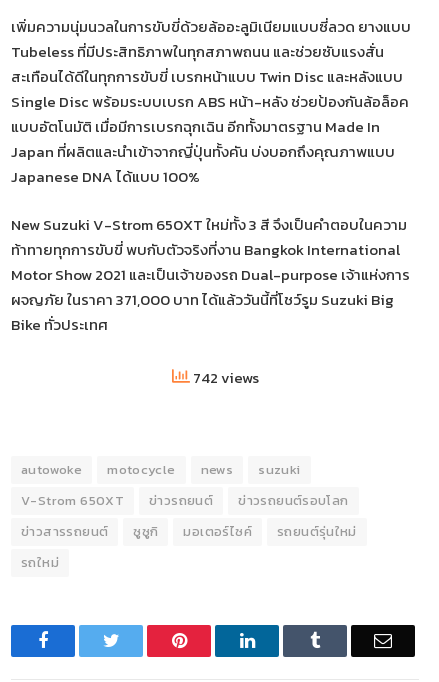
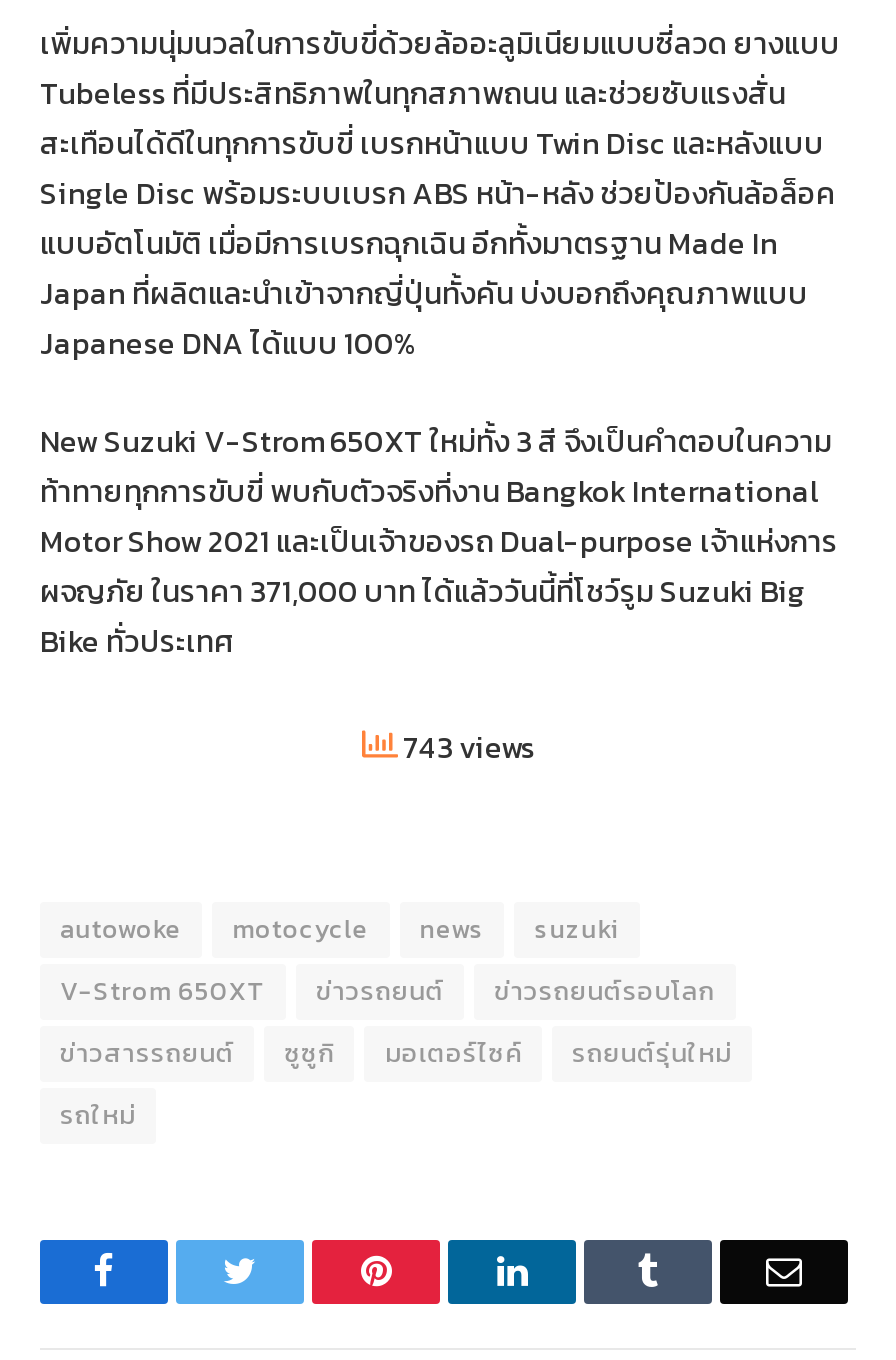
[189,366,258,389] 742 views -> [397,723,535,769] 743 views

